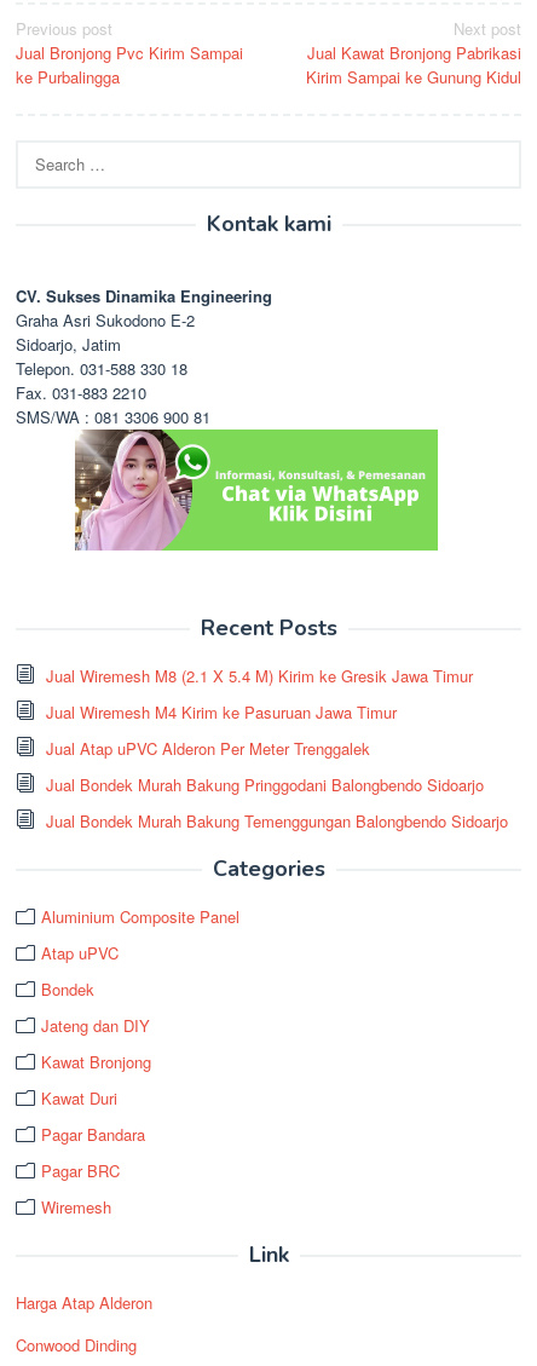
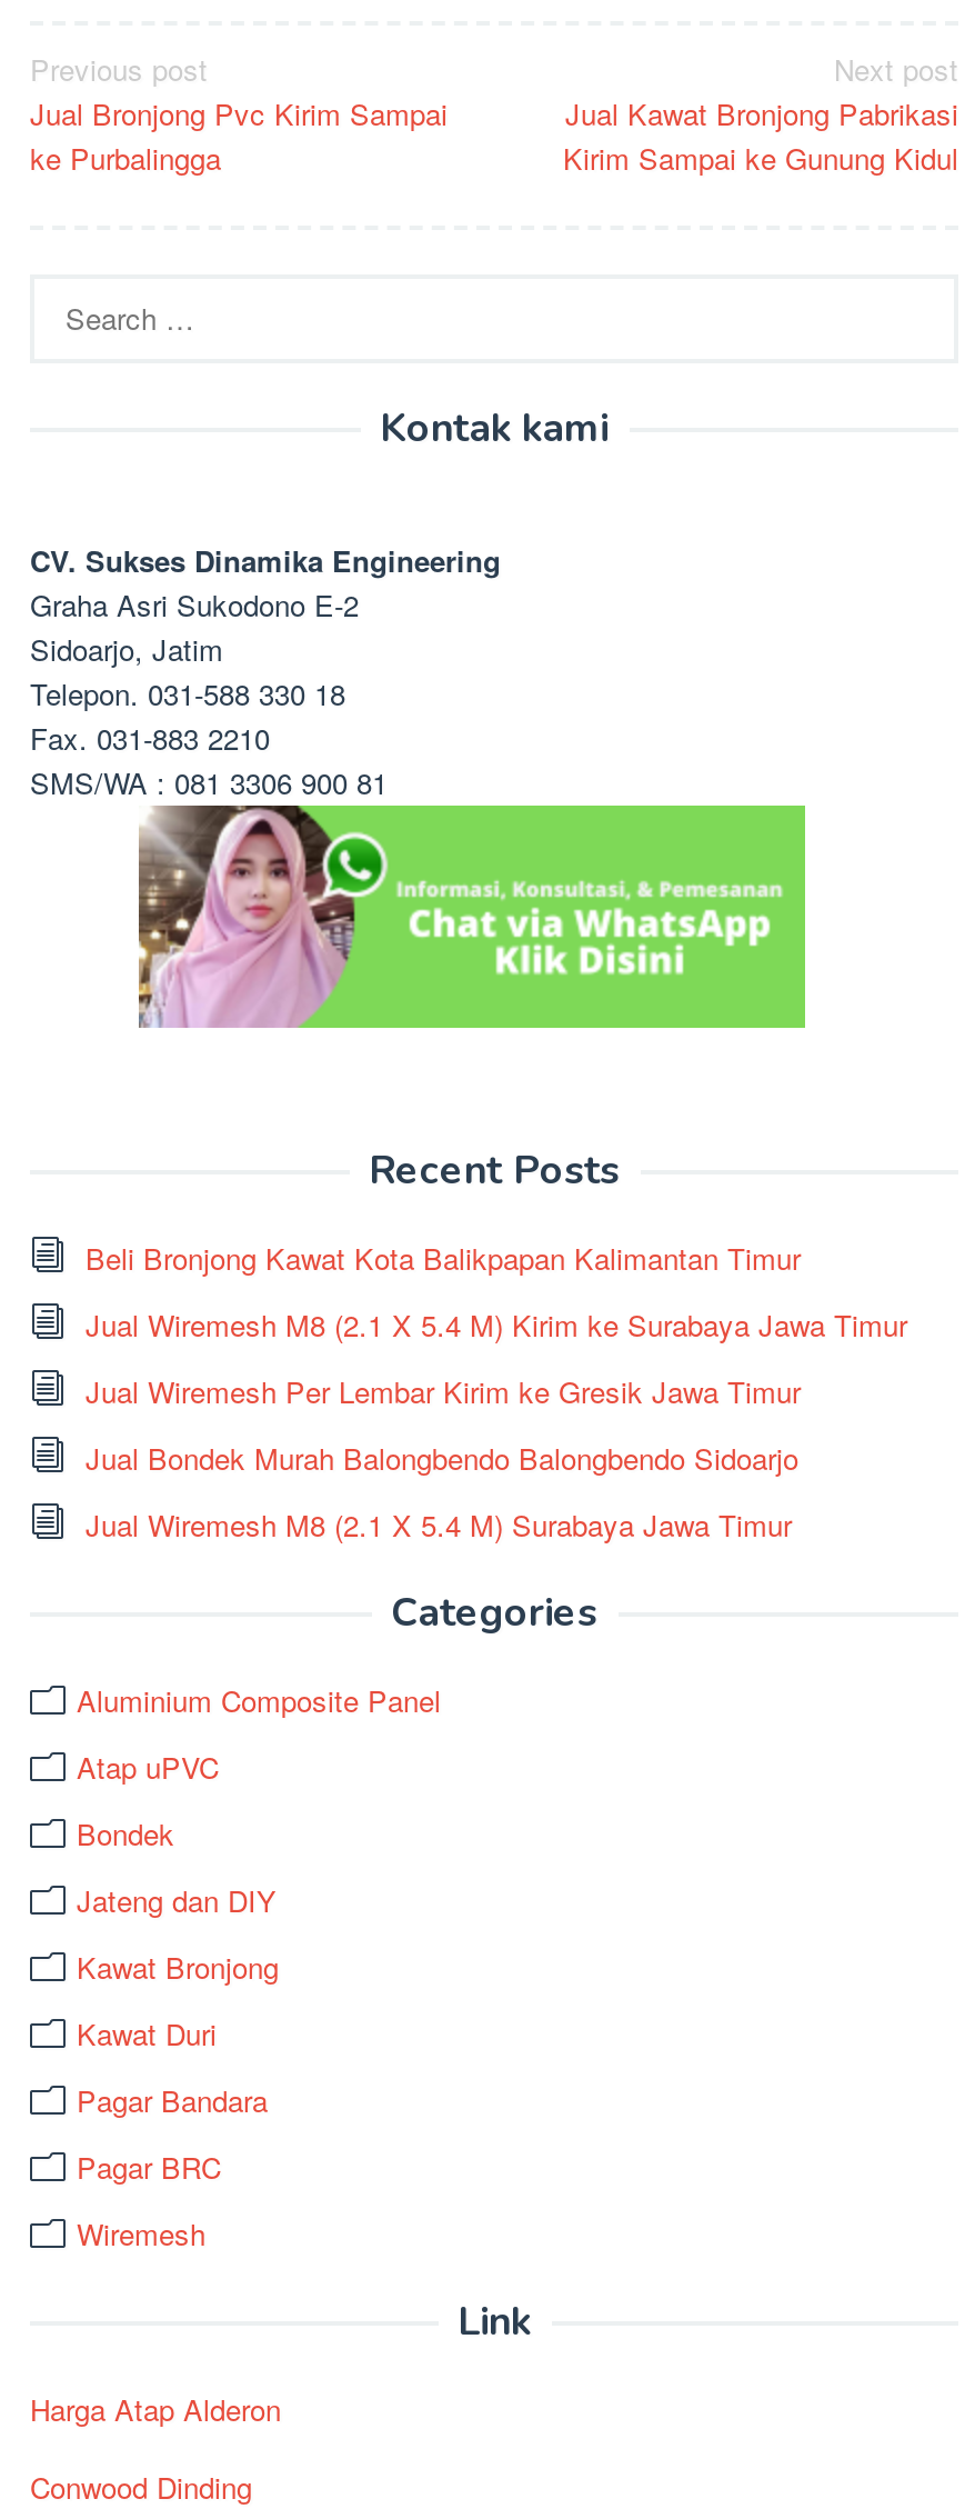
[46,664,473,687] Jual Wiremesh M8 (2.1 X 5.4 M) Kirim ke Gresik Jawa Timur -> [86,1236,801,1278] Beli Bronjong Kawat Kota Balikpapan Kalimantan Timur
[46,700,397,723] Jual Wiremesh M4 Kirim ke Pasuruan Jawa Timur -> [86,1302,907,1345] Jual Wiremesh M8 (2.1 X 5.4 M) Kirim ke Surabaya Jawa Timur
[46,736,370,759] Jual Atap uPVC Alderon Per Meter Trenggalek -> [86,1369,801,1411] Jual Wiremesh Per Lembar Kirim ke Gresik Jawa Timur
[46,773,484,796] Jual Bondek Murah Bakung Pringgodani Balongbendo Sidoarjo -> [86,1436,798,1478] Jual Bondek Murah Balongbendo Balongbendo Sidoarjo
[46,809,508,832] Jual Bondek Murah Bakung Temenggungan Balongbendo Sidoarjo -> [86,1502,792,1545] Jual Wiremesh M8 (2.1 X 5.4 M) Surabaya Jawa Timur

